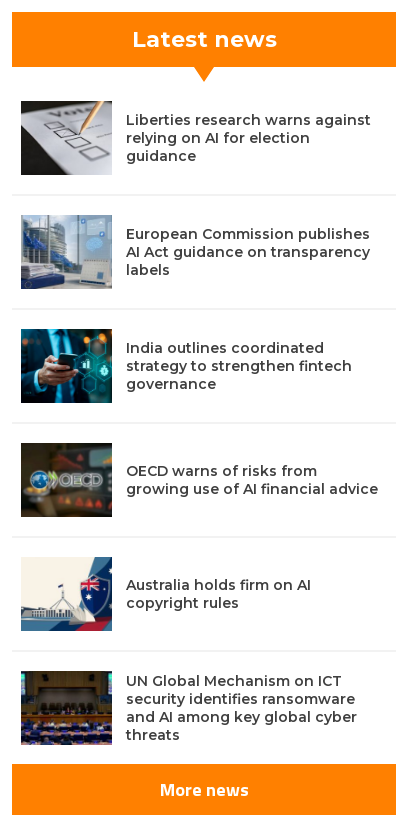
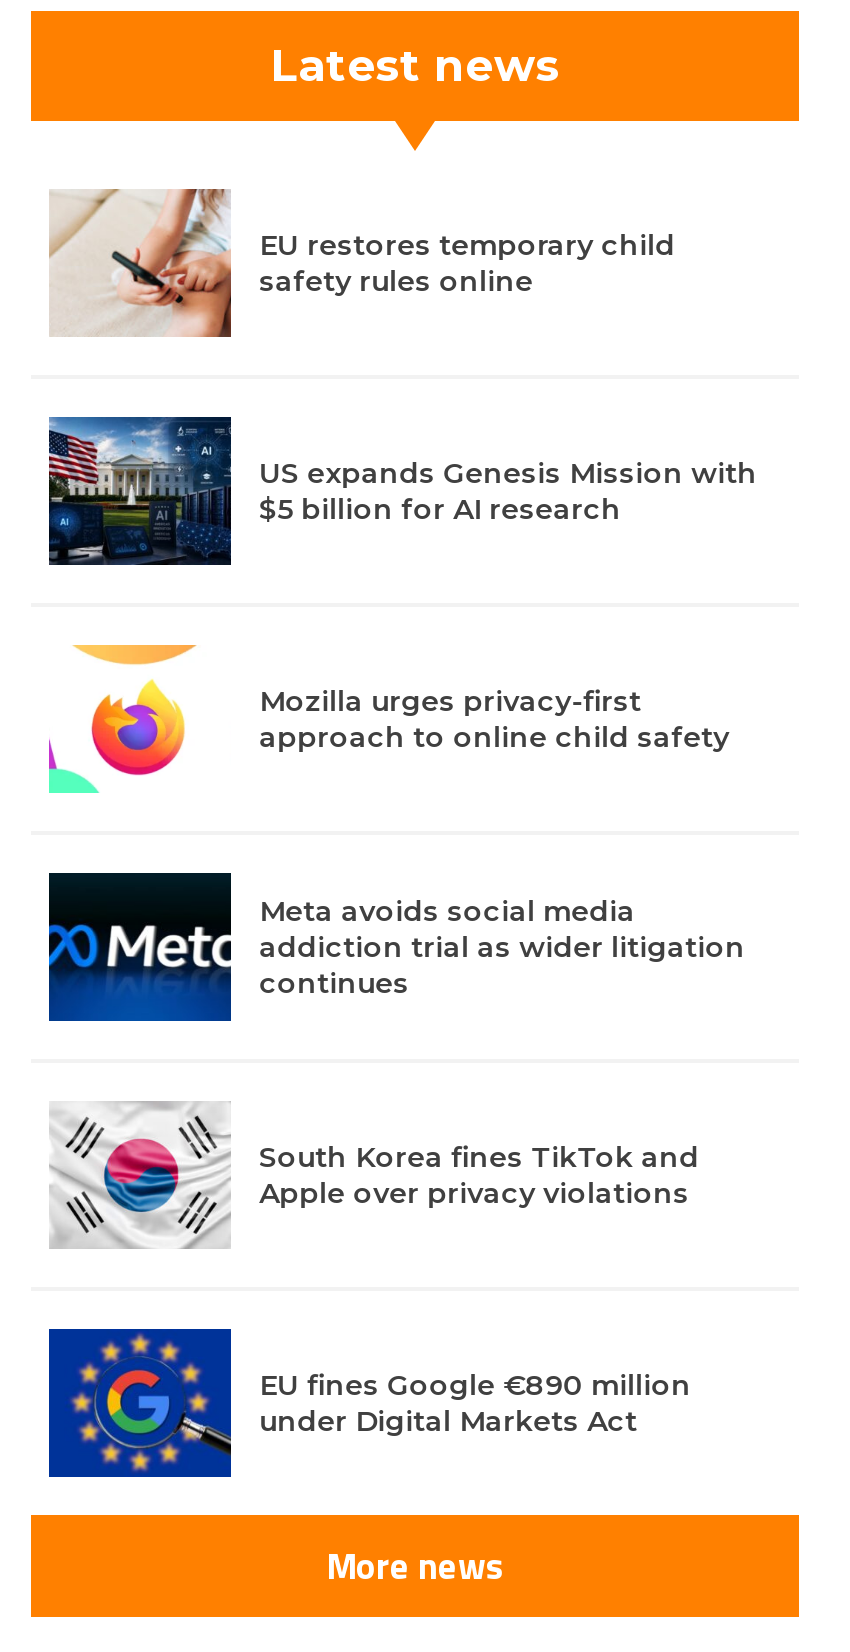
[20,100,371,176] [image] | Liberties research warns against | relying on AI for election | guidance -> [49,187,675,339] [image] | EU restores temporary child | safety rules online
[21,215,370,289] [image] | European Commission publishes | AI Act guidance on transparency | labels -> [47,415,757,567] [image] | US expands Genesis Mission with | $5 billion for AI research
[20,328,352,404] [image] | India outlines coordinated | strategy to strengthen fintech | governance -> [47,643,729,795] [image] | Mozilla urges privacy-first | approach to online child safety
[20,443,378,518] [image] | OECD warns of risks from | growing use of AI financial advice -> [47,873,745,1023] [image] | Meta avoids social media | addiction trial as wider litigation | continues
[20,556,311,632] [image] | Australia holds firm on AI | copyright rules -> [49,1101,699,1249] [image] | South Korea fines TikTok and | Apple over privacy violations
[20,670,357,746] [image] | UN Global Mechanism on ICT | security identifies ransomware | and AI among key global cyber | threats -> [47,1327,691,1479] [image] | EU fines Google €890 million | under Digital Markets Act

